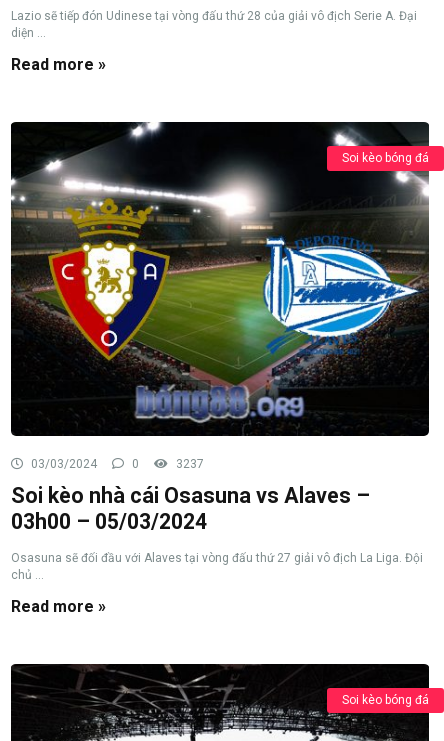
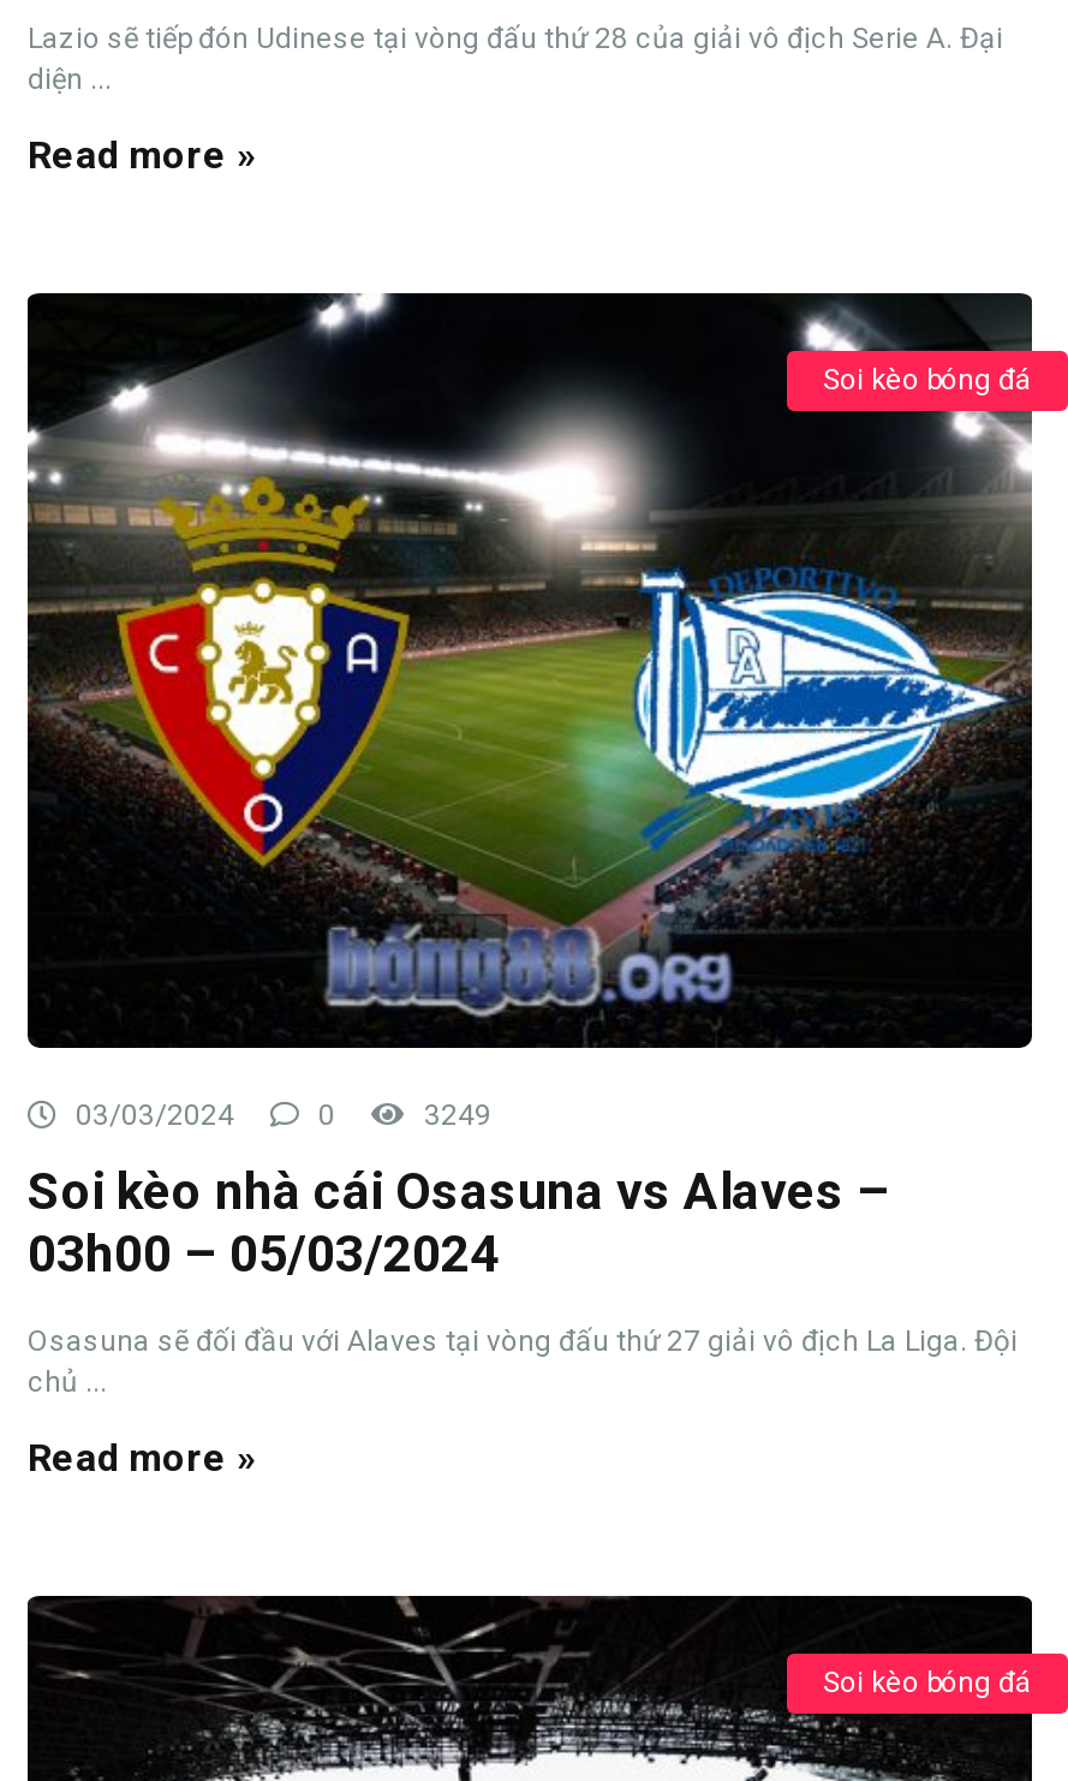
[173,457,204,471] 3237 -> [417,1098,491,1132] 3249

